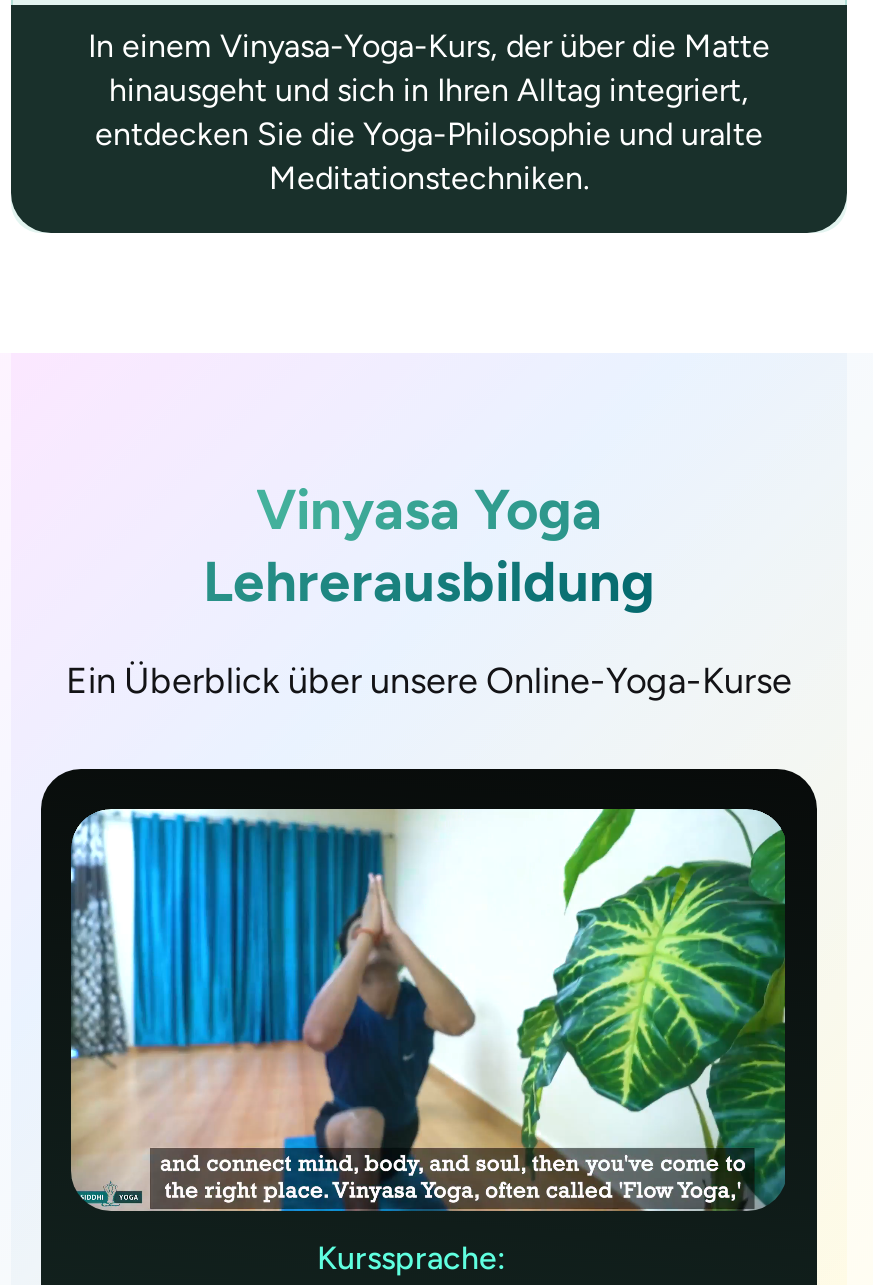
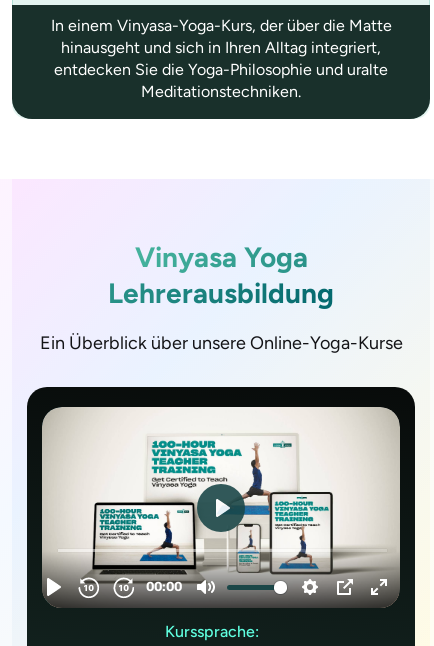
[69,806,787,1212] [image] -> [41,406,401,608] [image]

